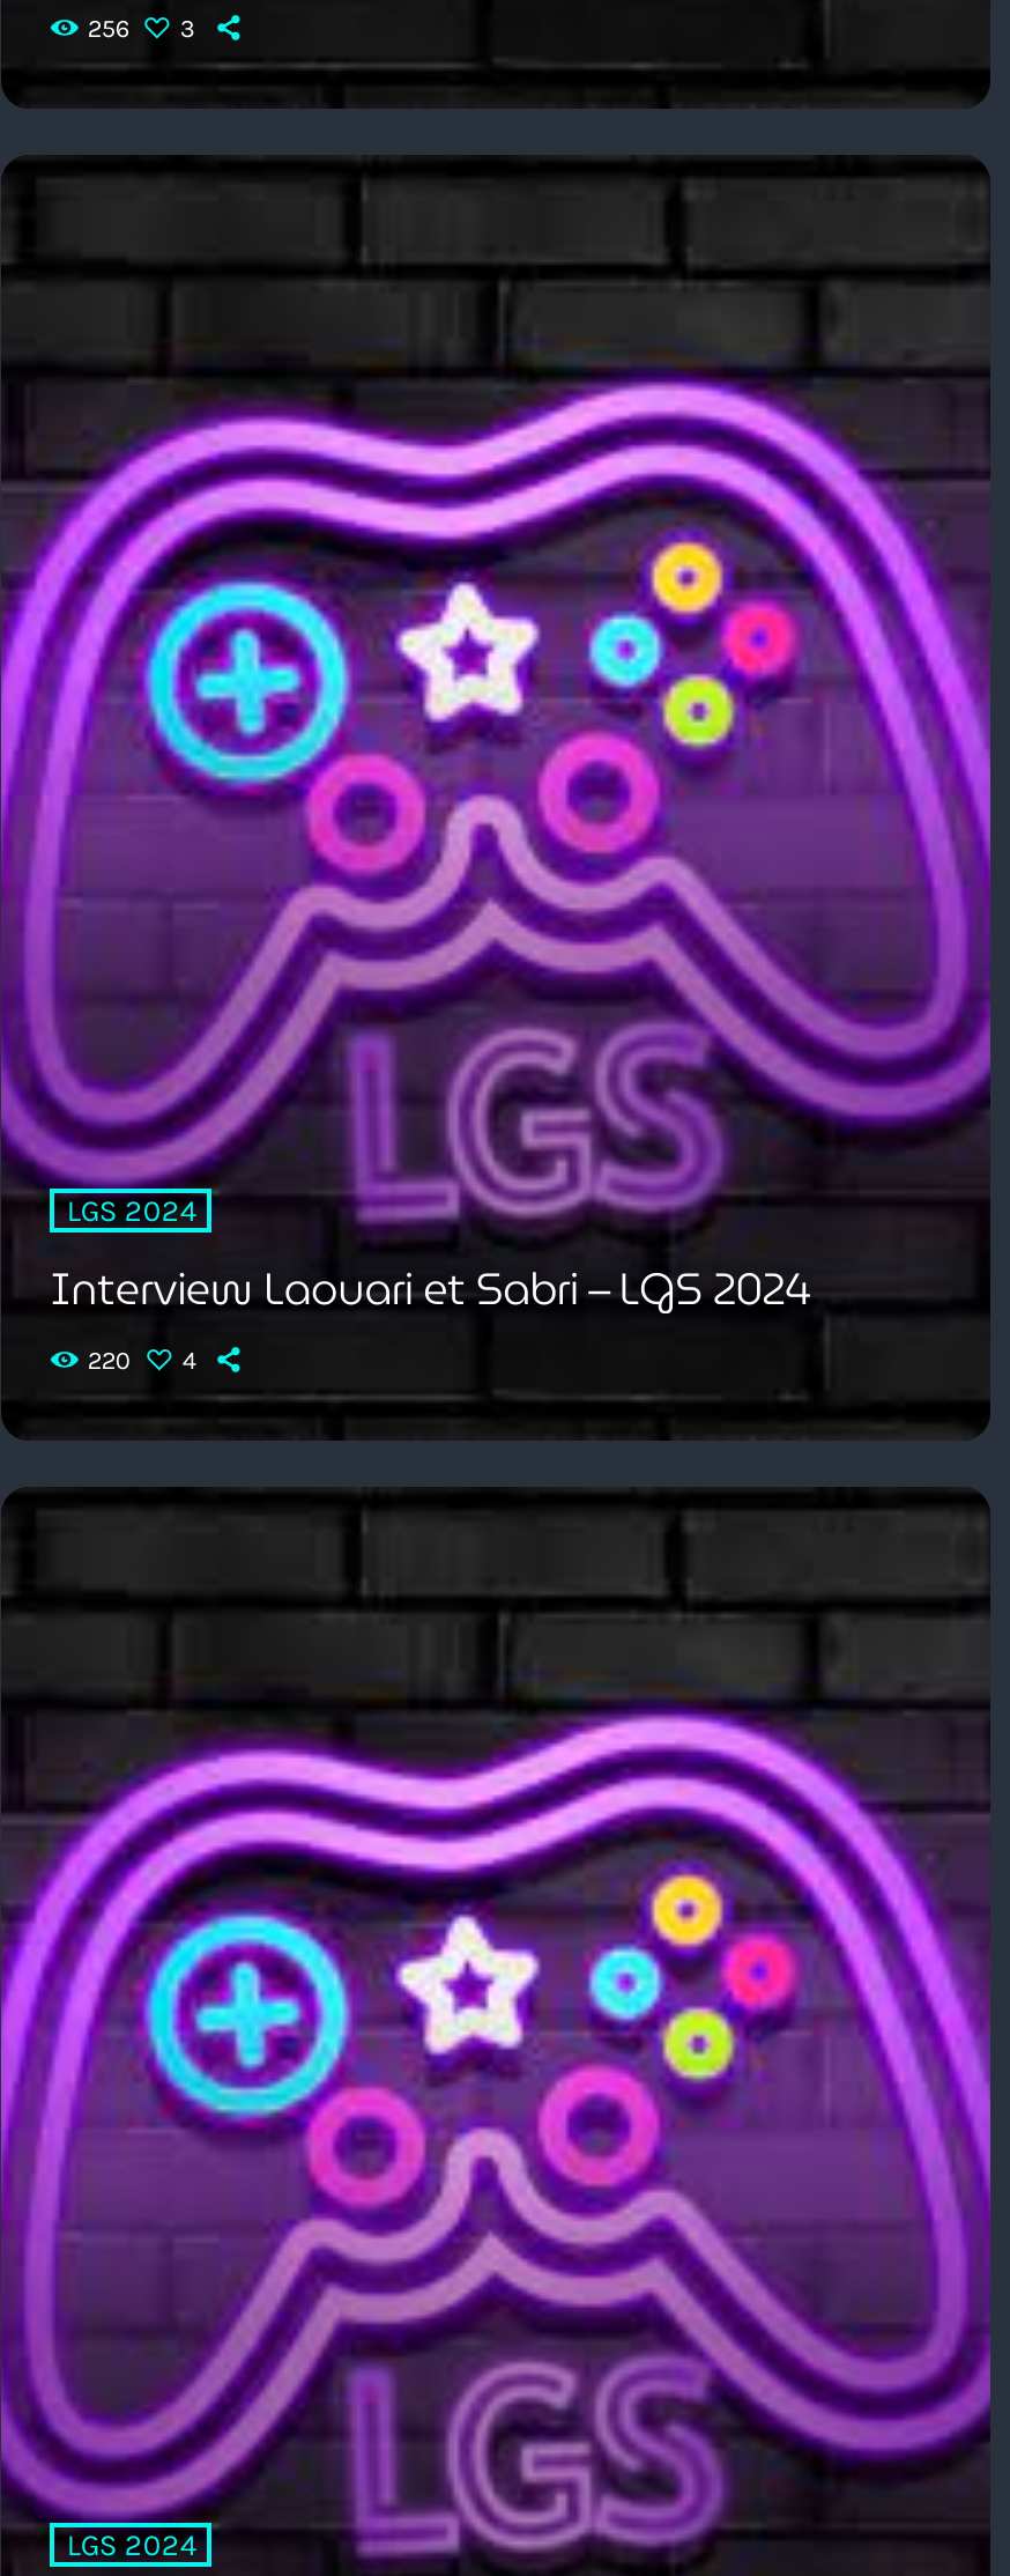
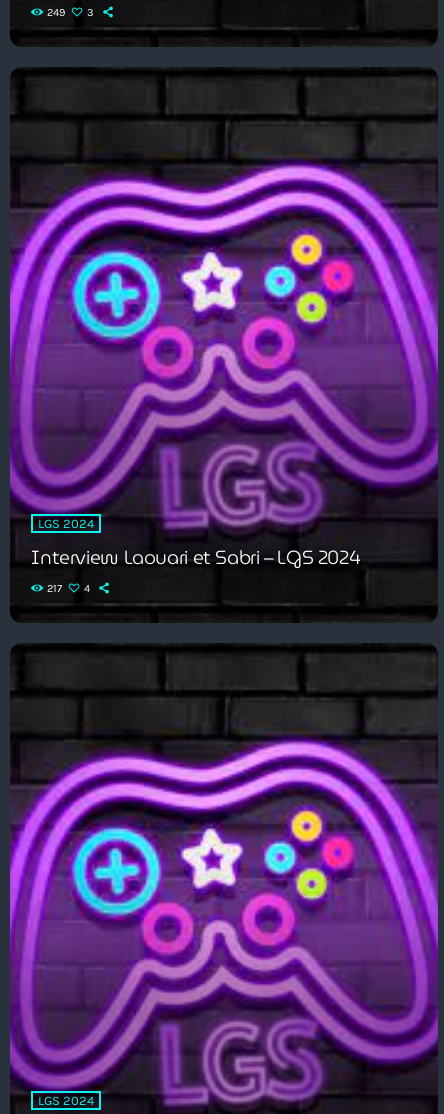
[88,14,196,44] 256 3 -> [47,6,94,19] 249 3
[88,1347,196,1377] 220 4 -> [47,582,90,595] 217 4

